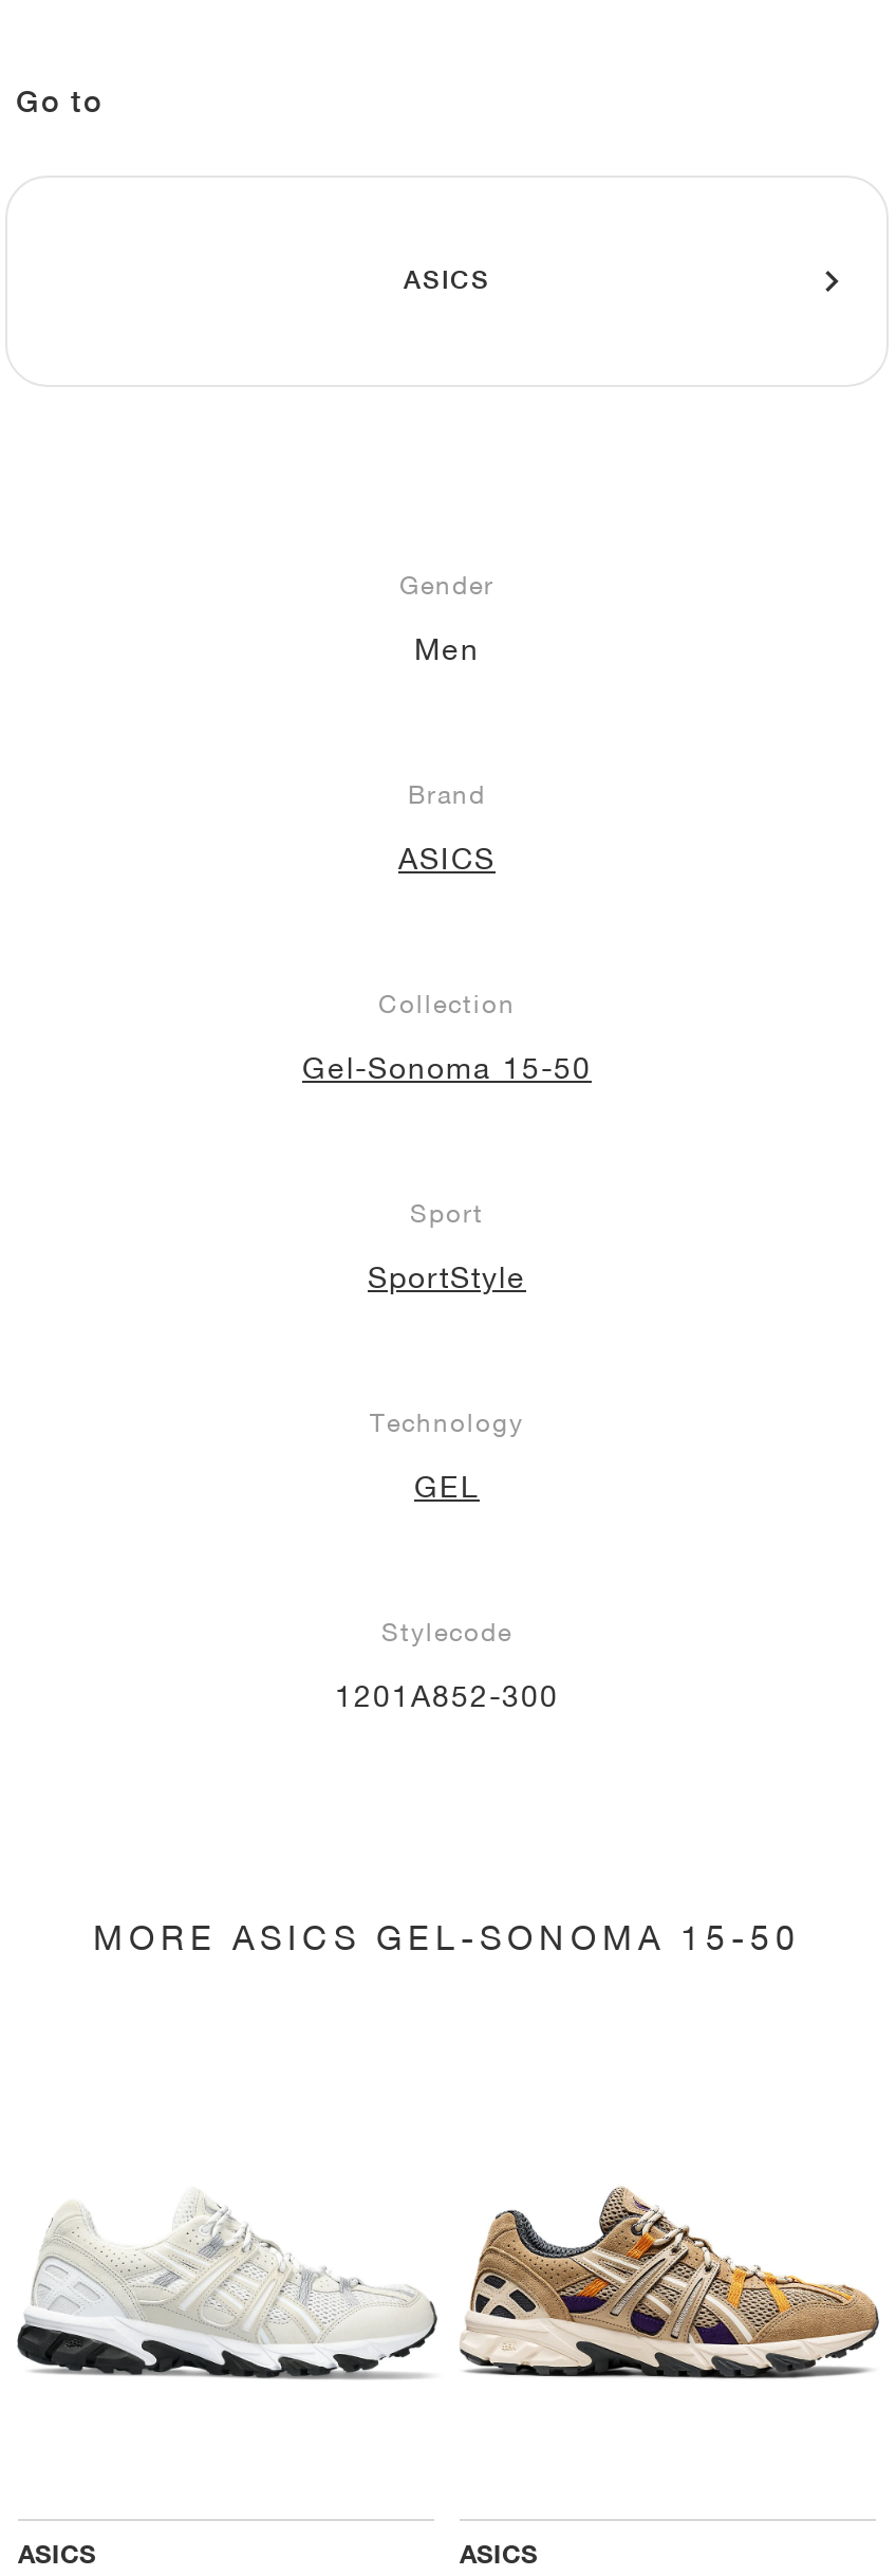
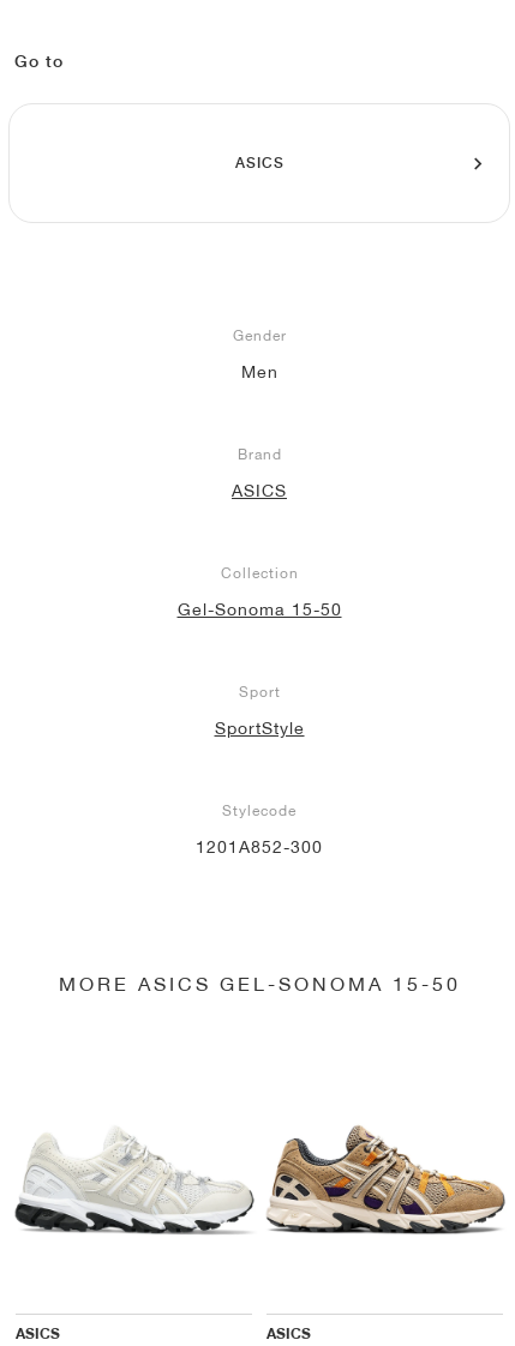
[370,1406,524,1503] Technology | GEL -> none

